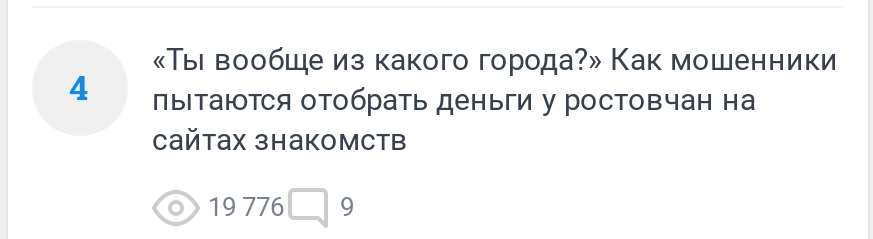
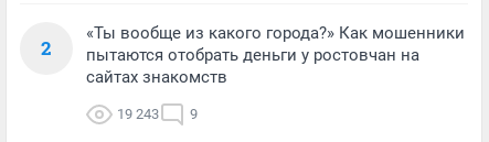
[69,63,756,117] 4 пытаются отобрать деньги у ростовчан на -> [41,35,419,65] 2 пытаются отобрать деньги у ростовчан на
[208,191,354,221] 19 776 9 -> [117,105,198,122] 19 243 9

